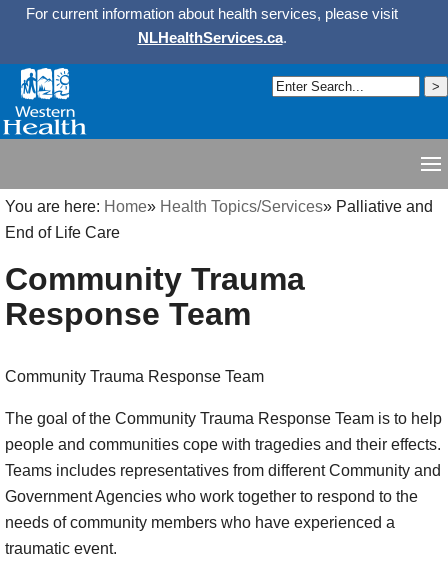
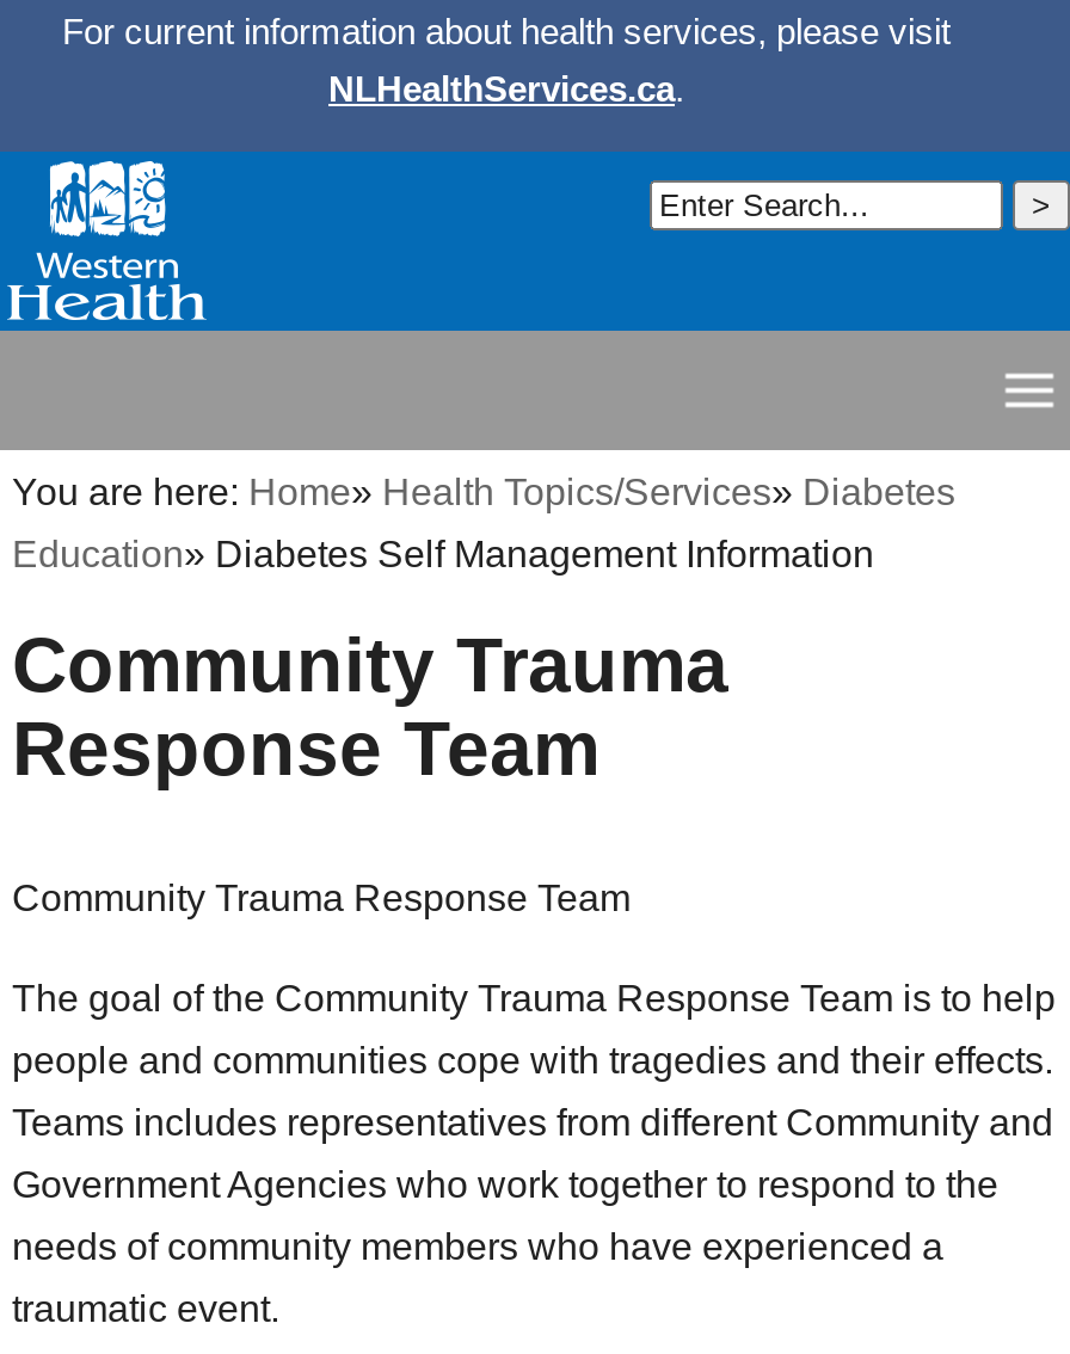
[5,198,433,215] You are here: Home» Health Topics/Services» Palliative and -> [12,472,955,512] You are here: Home» Health Topics/Services» Diabetes
[5,224,120,241] End of Life Care -> [12,534,874,574] Education» Diabetes Self Management Information

